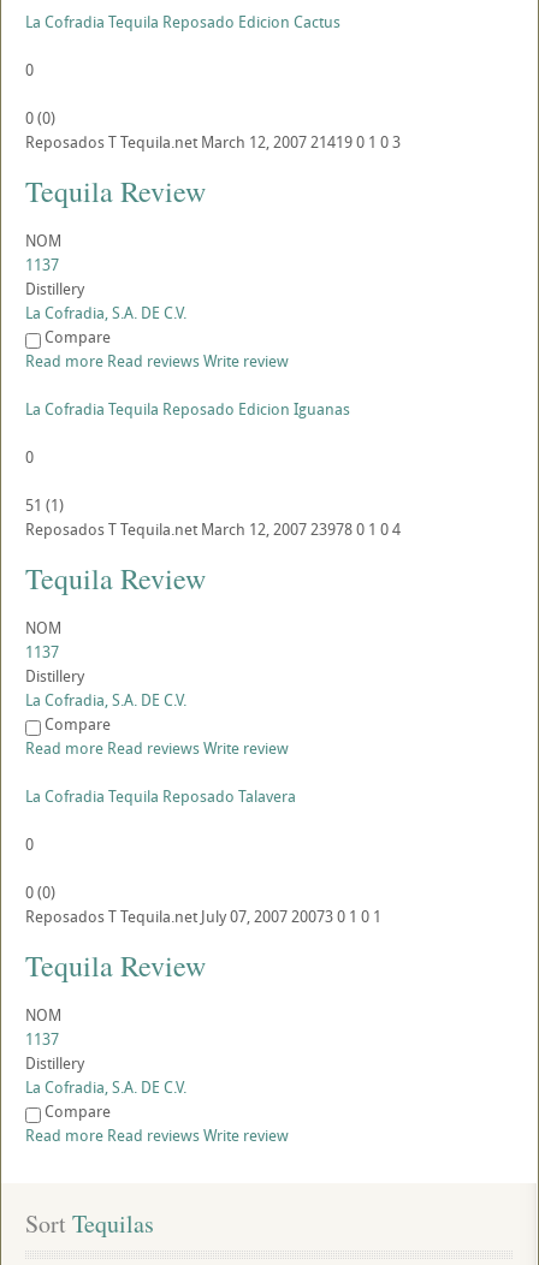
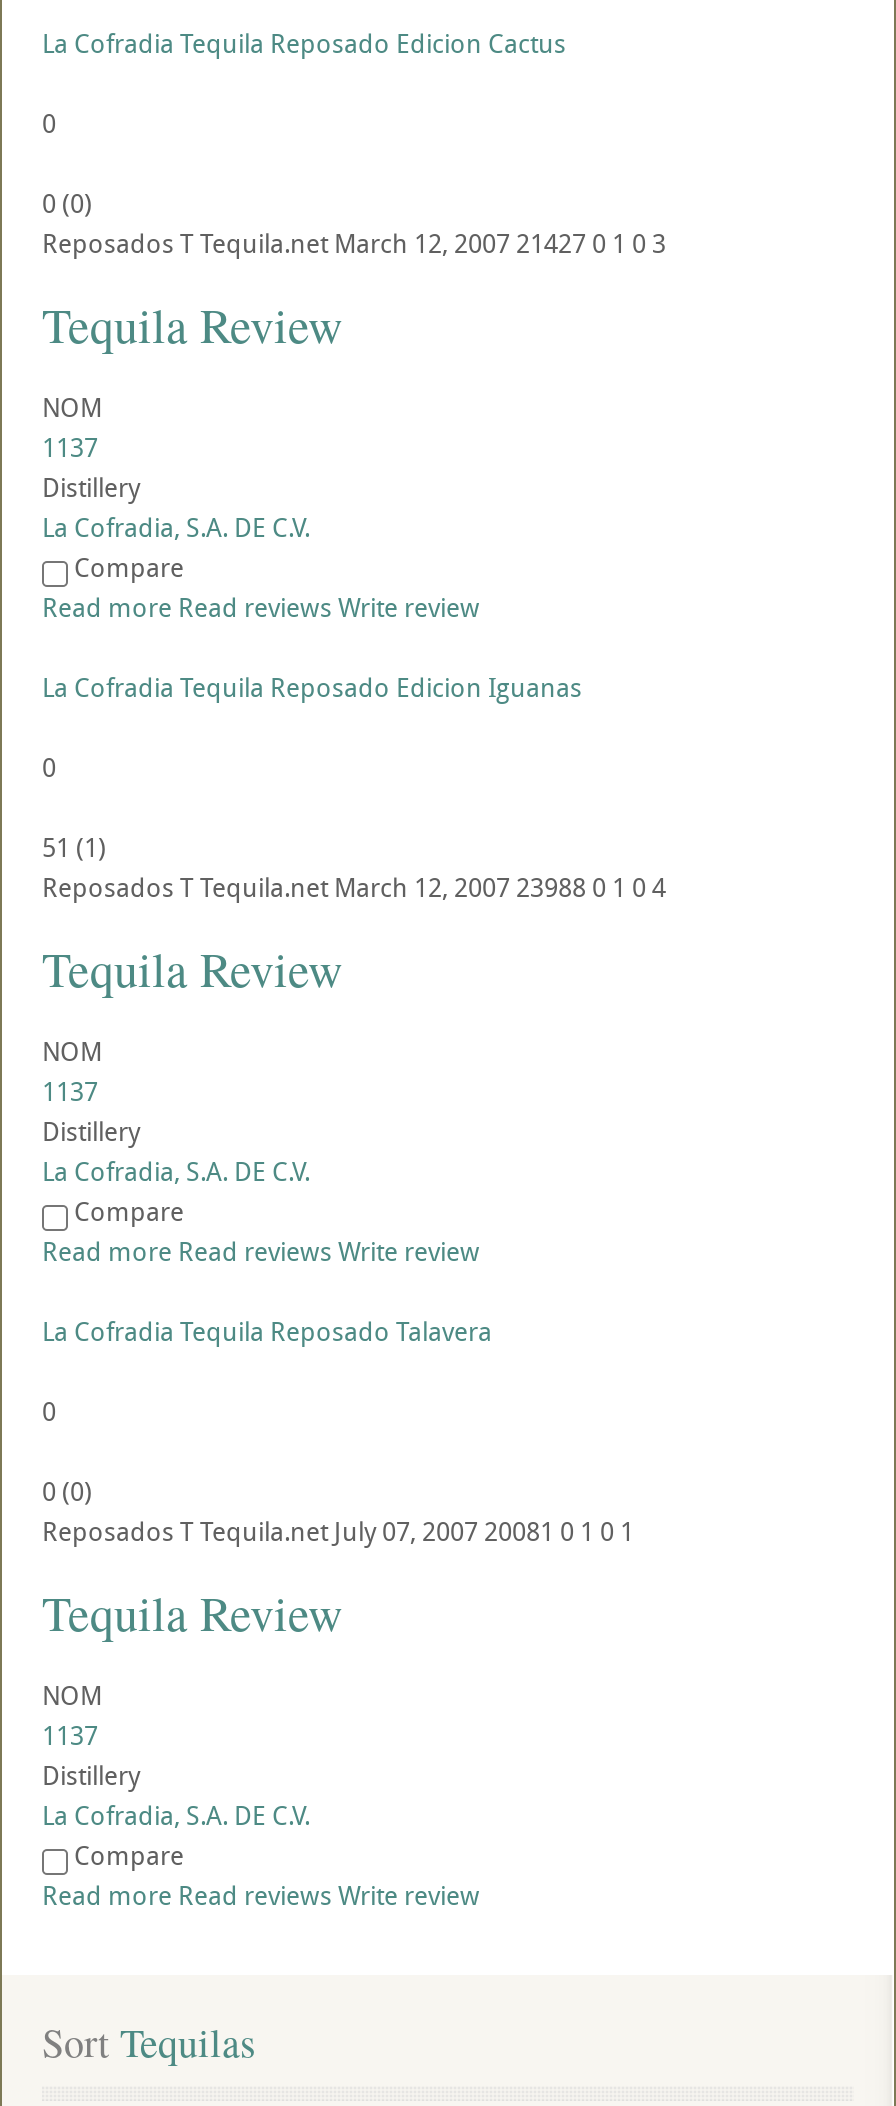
[25,131,401,153] Reposados T Tequila.net March 12, 2007 21419 0 1 0 3 -> [42,225,666,261] Reposados T Tequila.net March 12, 2007 21427 0 1 0 3
[25,518,401,540] Reposados T Tequila.net March 12, 2007 23978 0 1 0 4 -> [42,869,666,905] Reposados T Tequila.net March 12, 2007 23988 0 1 0 4
[25,906,381,927] Reposados T Tequila.net July 07, 2007 20073 0 1 0 1 -> [42,1513,634,1549] Reposados T Tequila.net July 07, 2007 20081 0 1 0 1

